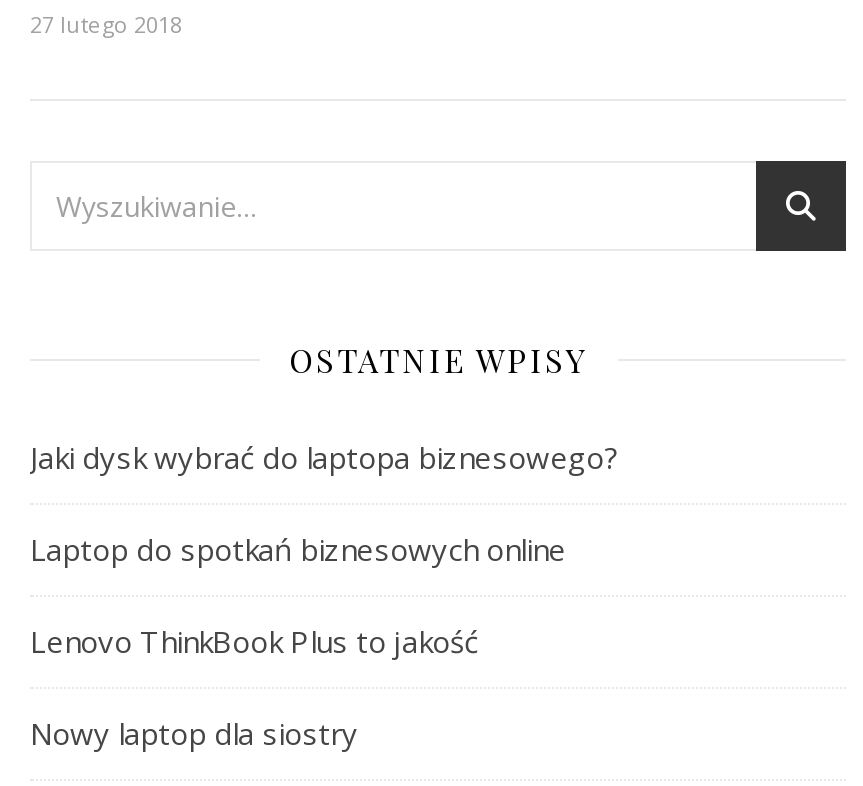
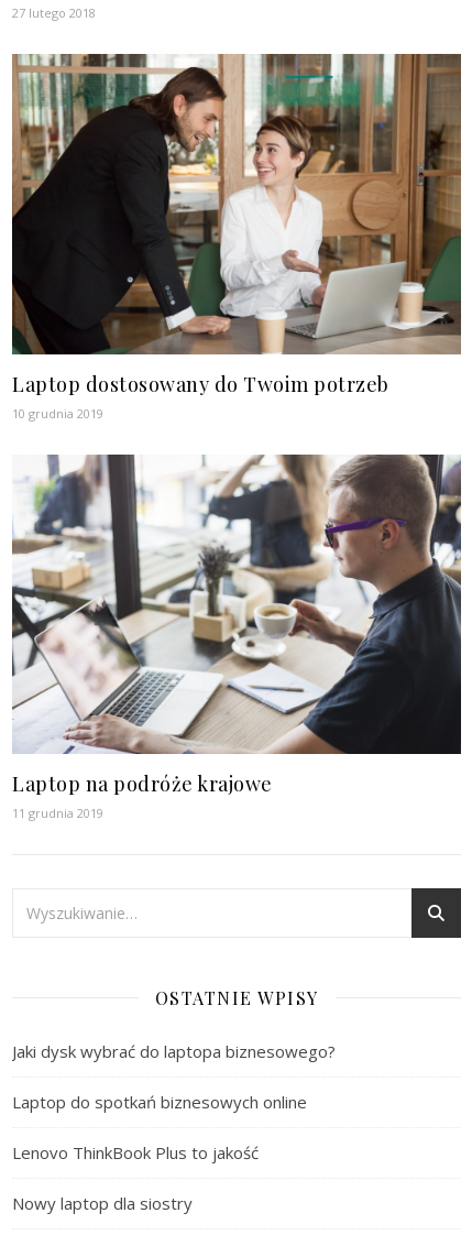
none -> [11,53,462,421] [image] | Laptop dostosowany do Twoim potrzeb | 10 grudnia 2019
none -> [11,453,462,821] [image] | Laptop na podróże krajowe | 11 grudnia 2019

